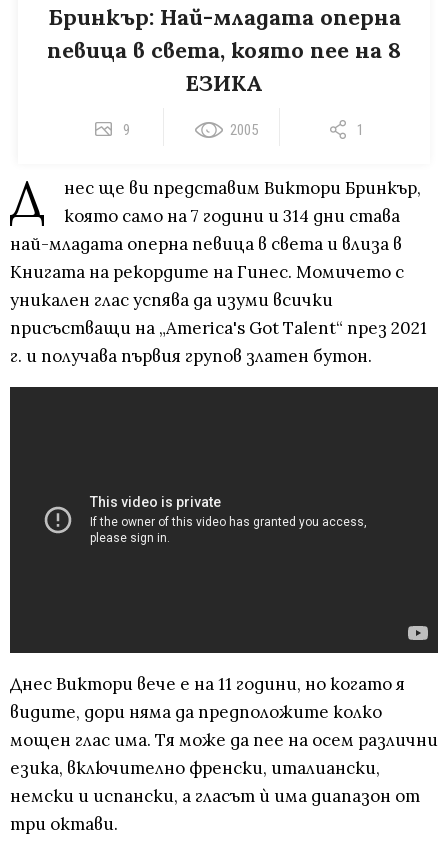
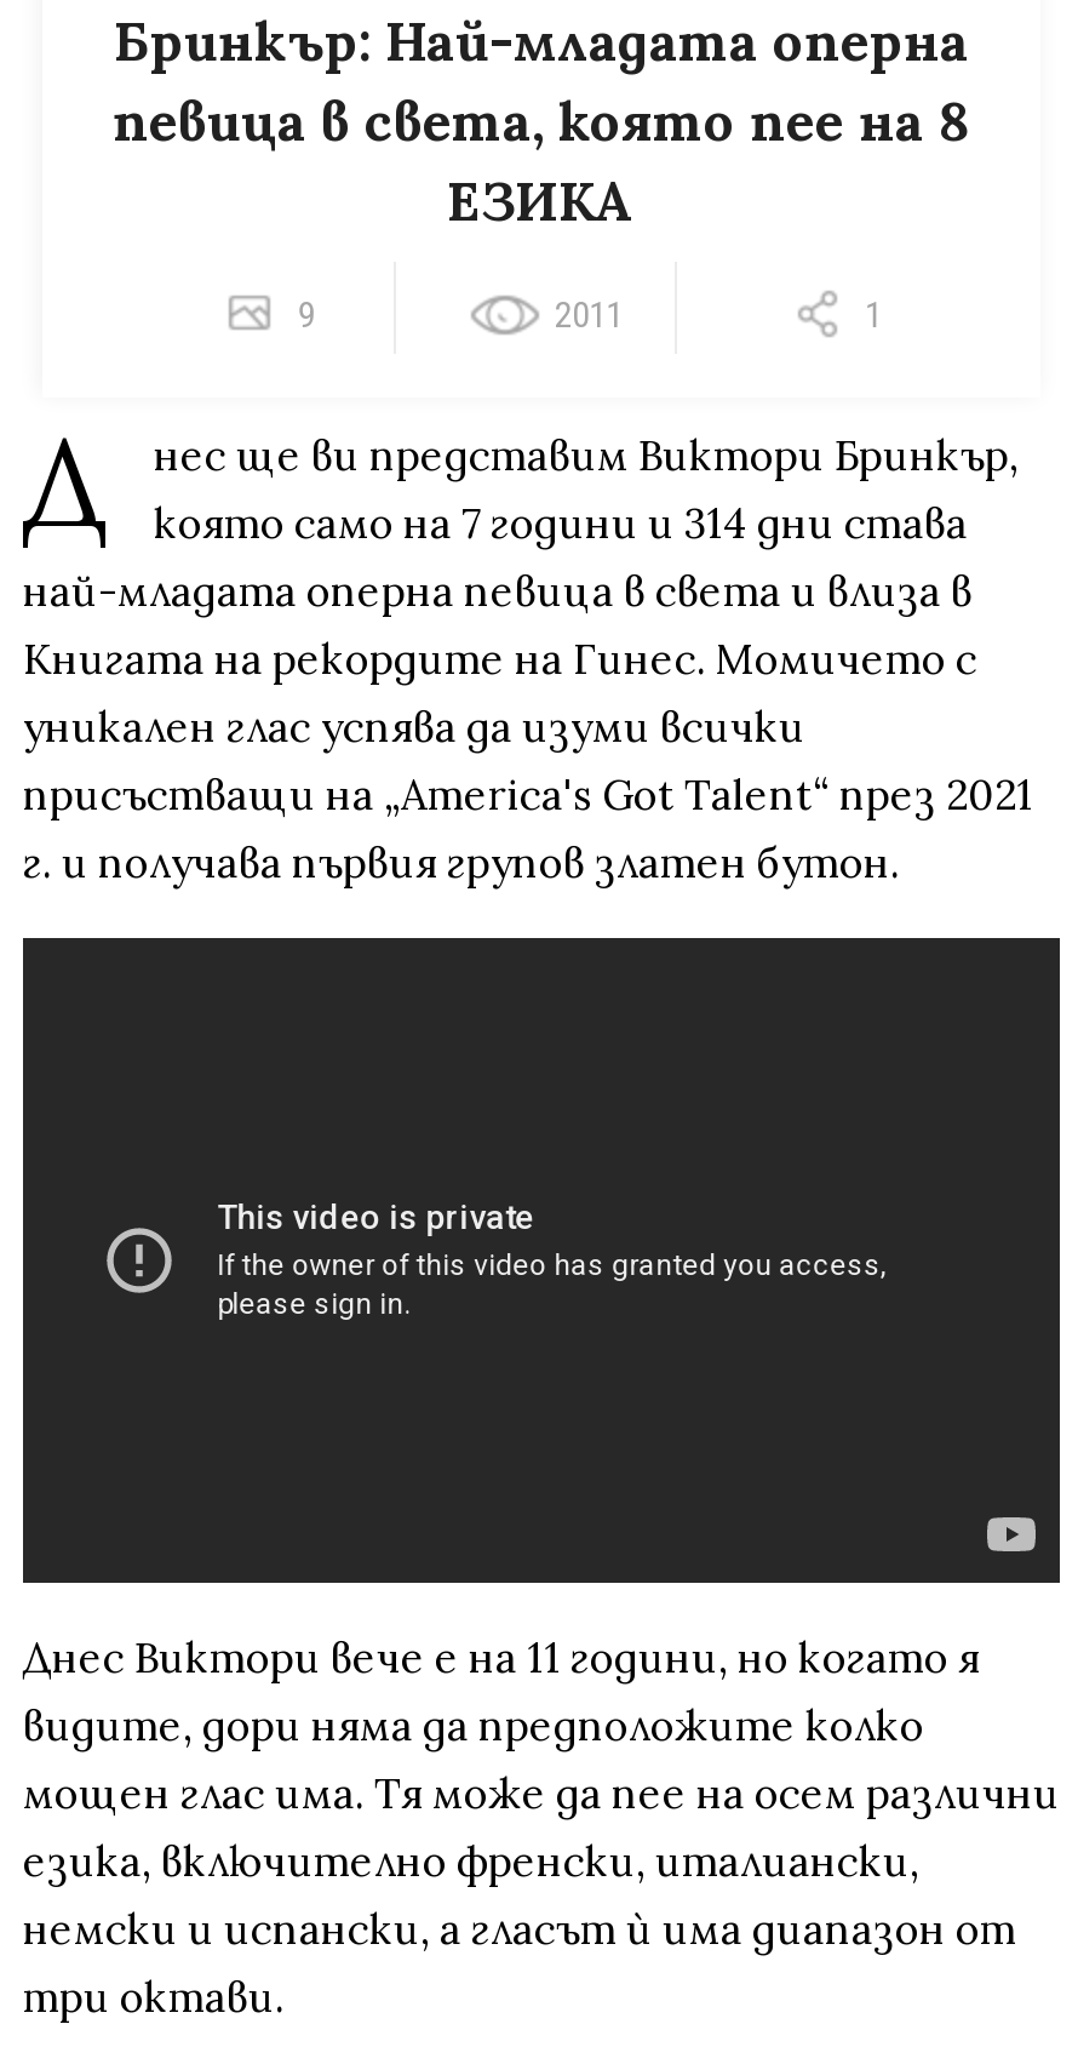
[229,121,257,139] 2005 -> [555,294,623,337] 2011

